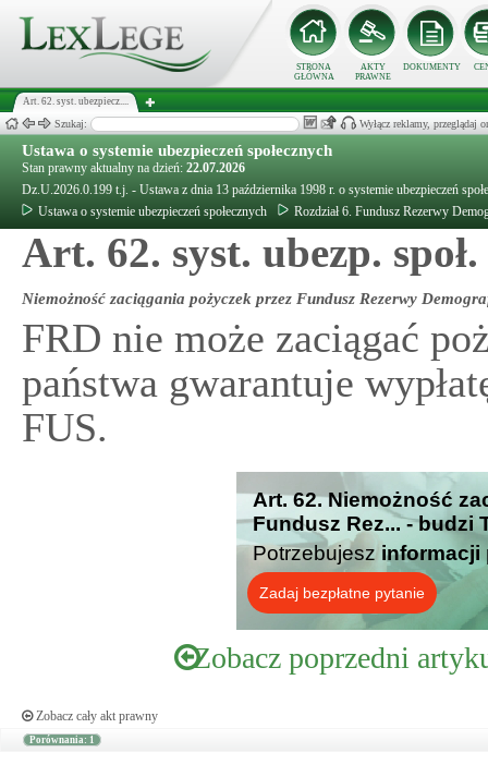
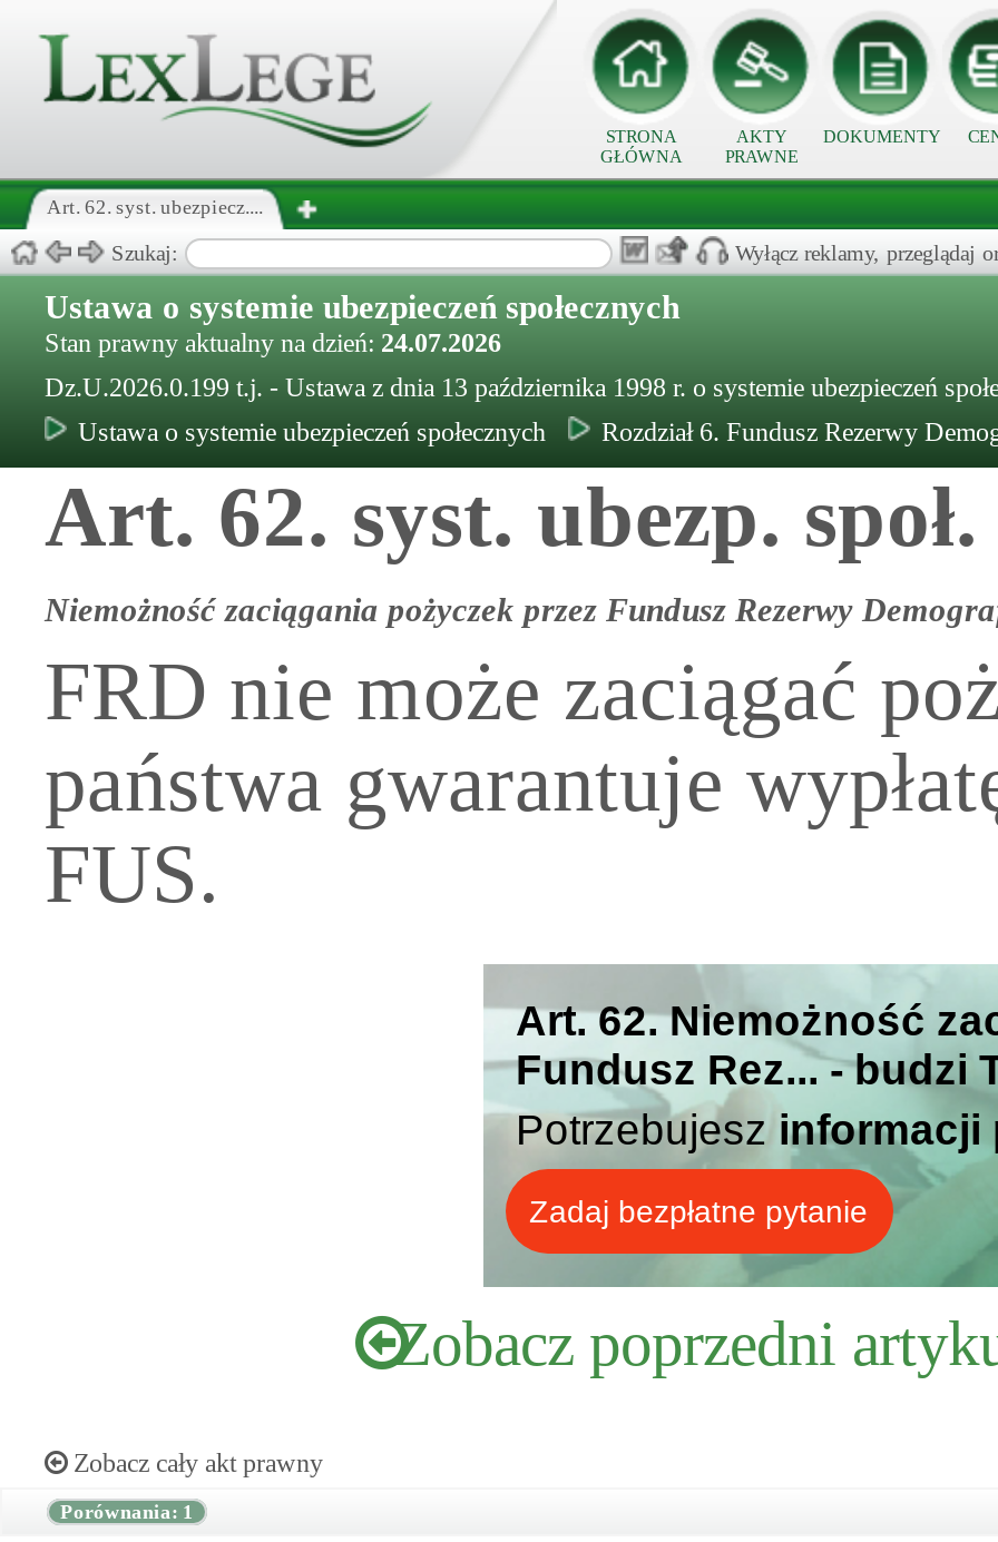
[22,160,245,175] Stan prawny aktualny na dzień: 22.07.2026 -> [45,327,501,359] Stan prawny aktualny na dzień: 24.07.2026

